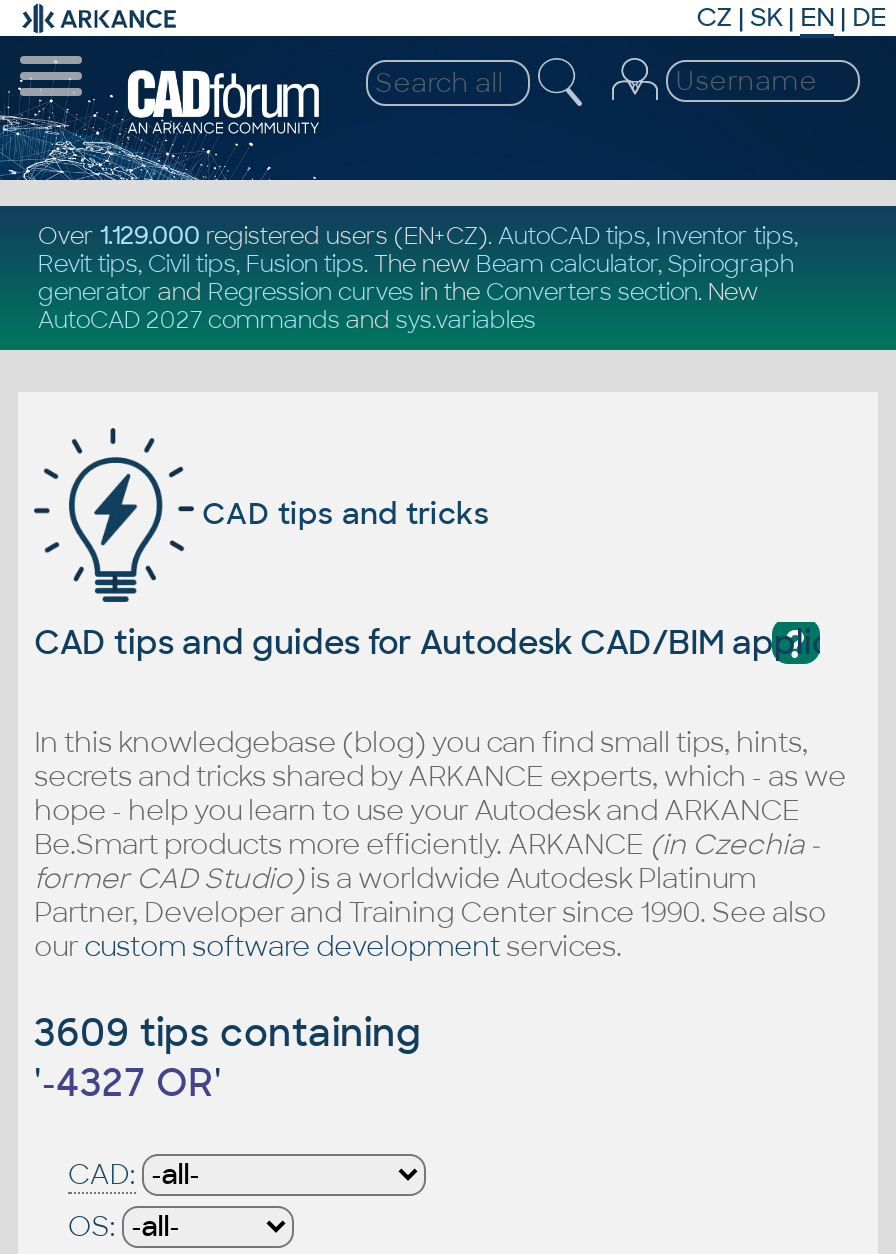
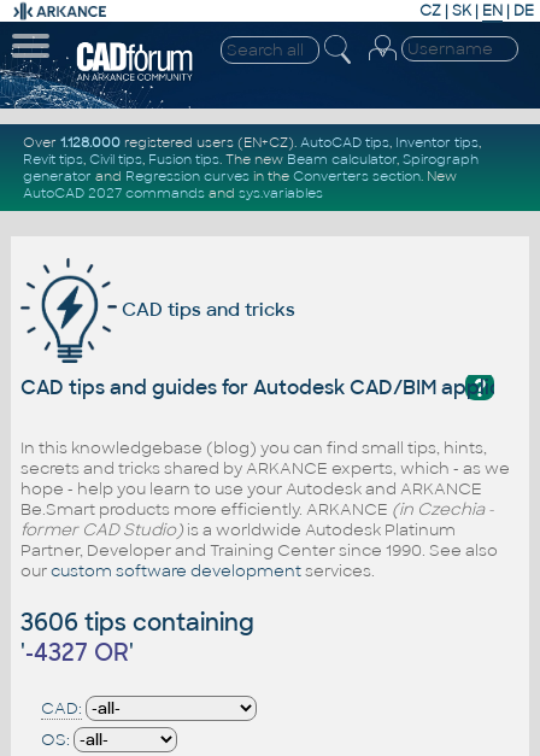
[38,222,794,250] Over 1.129.000 registered users (EN+CZ). AutoCAD tips, Inventor tips -> [23,134,478,151] Over 1.128.000 registered users (EN+CZ). AutoCAD tips, Inventor tips
[34,1009,422,1059] 3609 tips containing -> [20,608,254,638] 3606 tips containing

